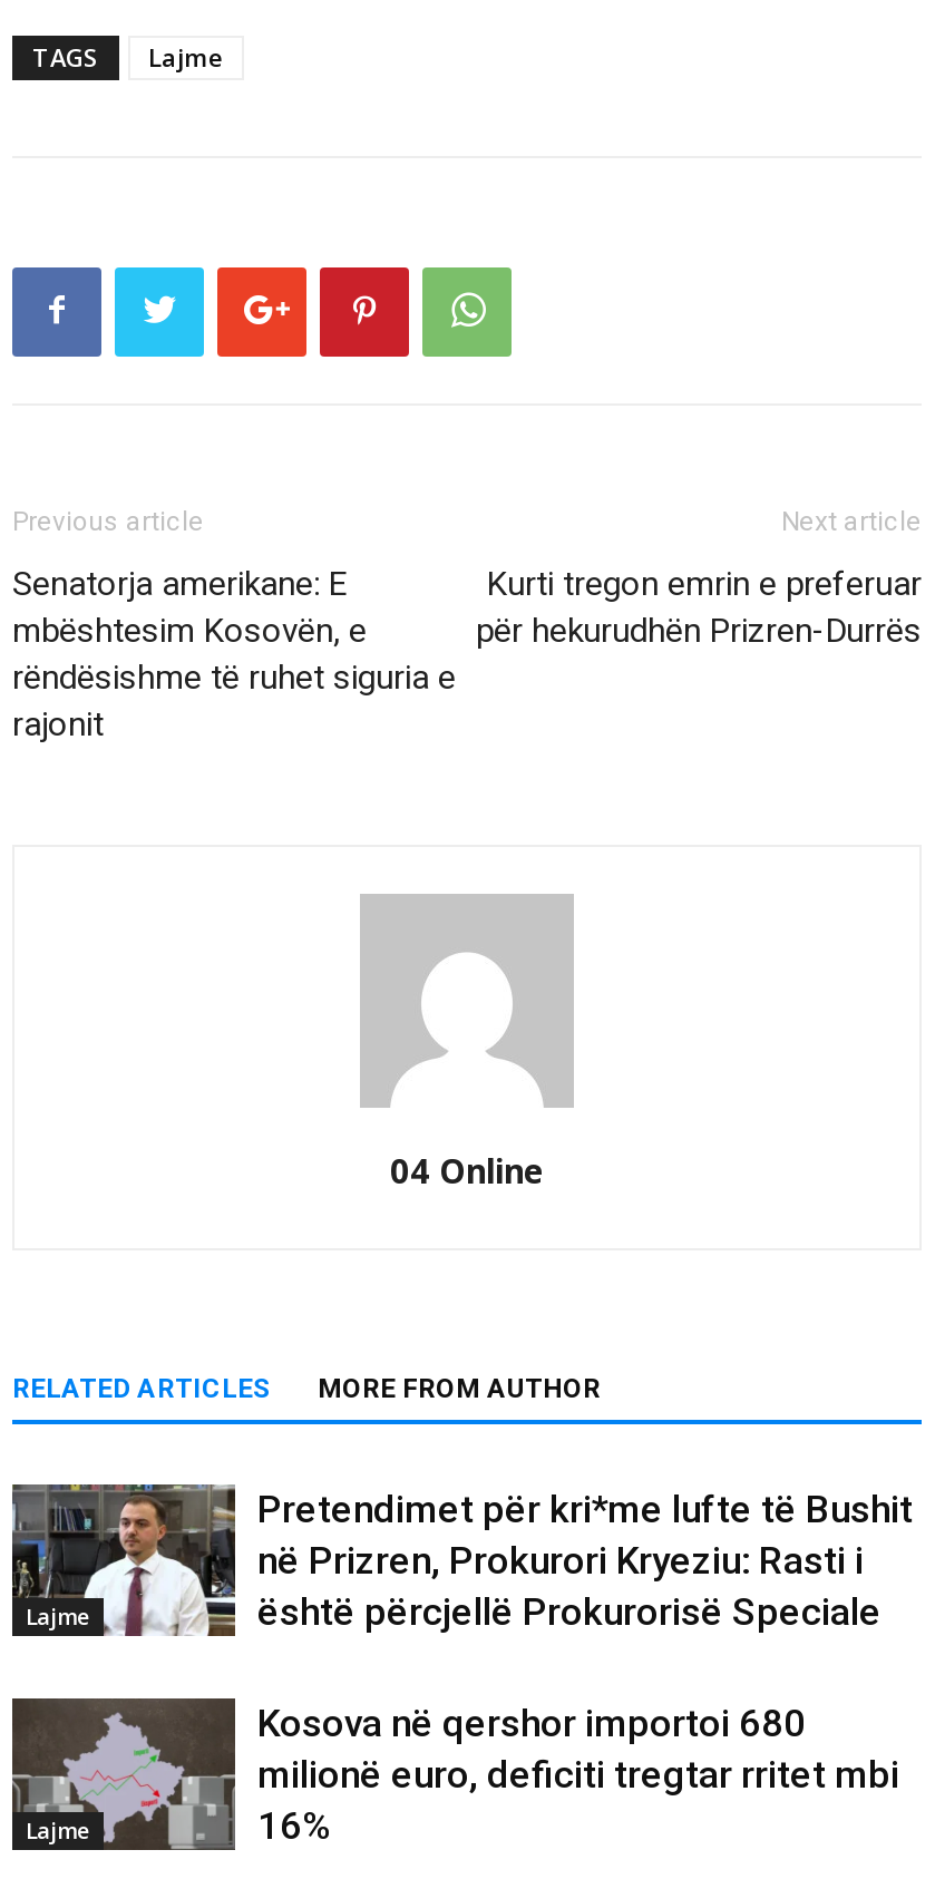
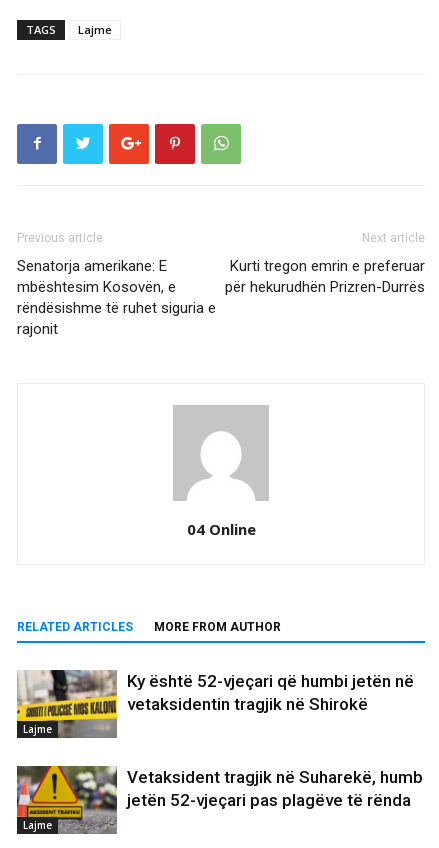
[10,1482,913,1638] [image] | Pretendimet për kri*me lufte të Bushit | në Prizren, Prokurori Kryeziu: Rasti i | është përcjellë Prokurorisë Speciale -> [16,669,414,739] [image] | Ky është 52-vjeçari që humbi jetën në | vetaksidentin tragjik në Shirokë
[10,1696,899,1852] [image] | Kosova në qershor importoi 680 | milionë euro, deficiti tregtar rritet mbi | 16% -> [16,765,423,834] [image] | Vetaksident tragjik në Suharekë, humb | jetën 52-vjeçari pas plagëve të rënda

